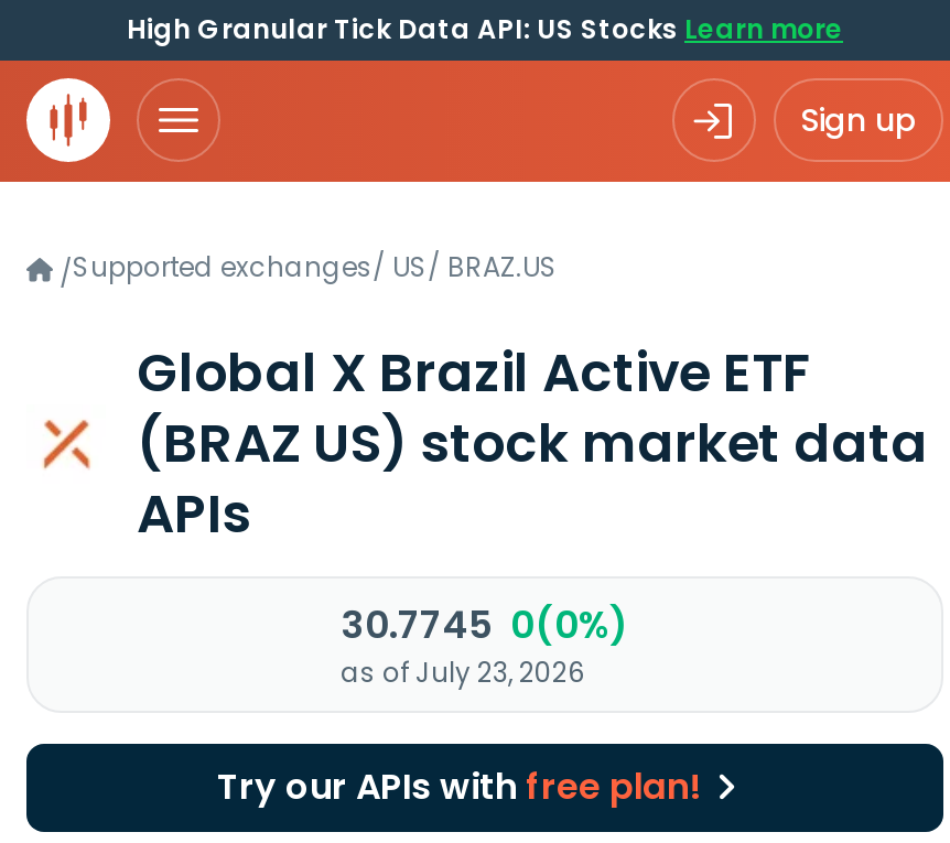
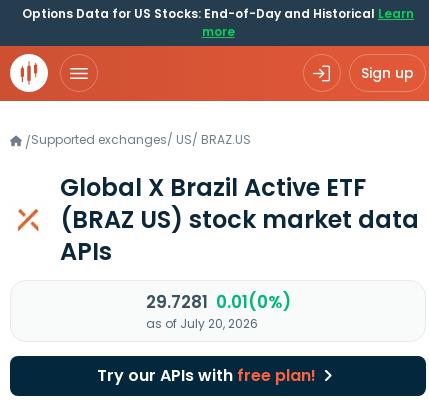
[127,10,843,47] High Granular Tick Data API: US Stocks Learn more -> [22,5,414,40] Options Data for US Stocks: End-of-Day and Historical Learn | more
[341,598,629,651] 30.7745 0(0%) -> [145,290,290,314] 29.7281 0.01(0%)
[341,653,585,691] as of July 23, 2026 -> [145,315,257,332] as of July 20, 2026

